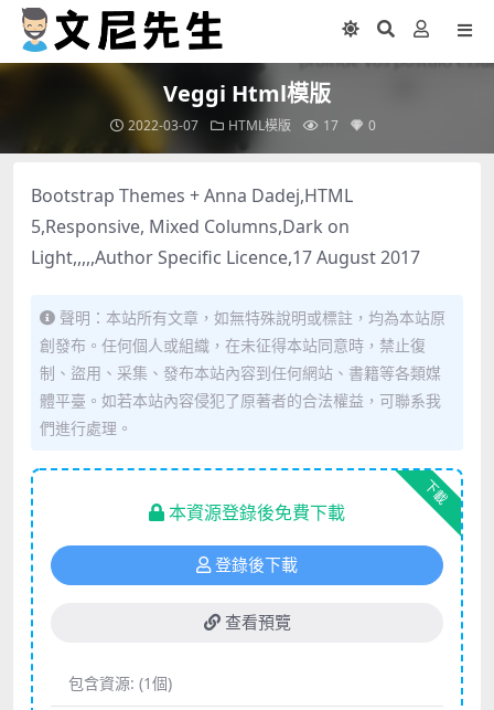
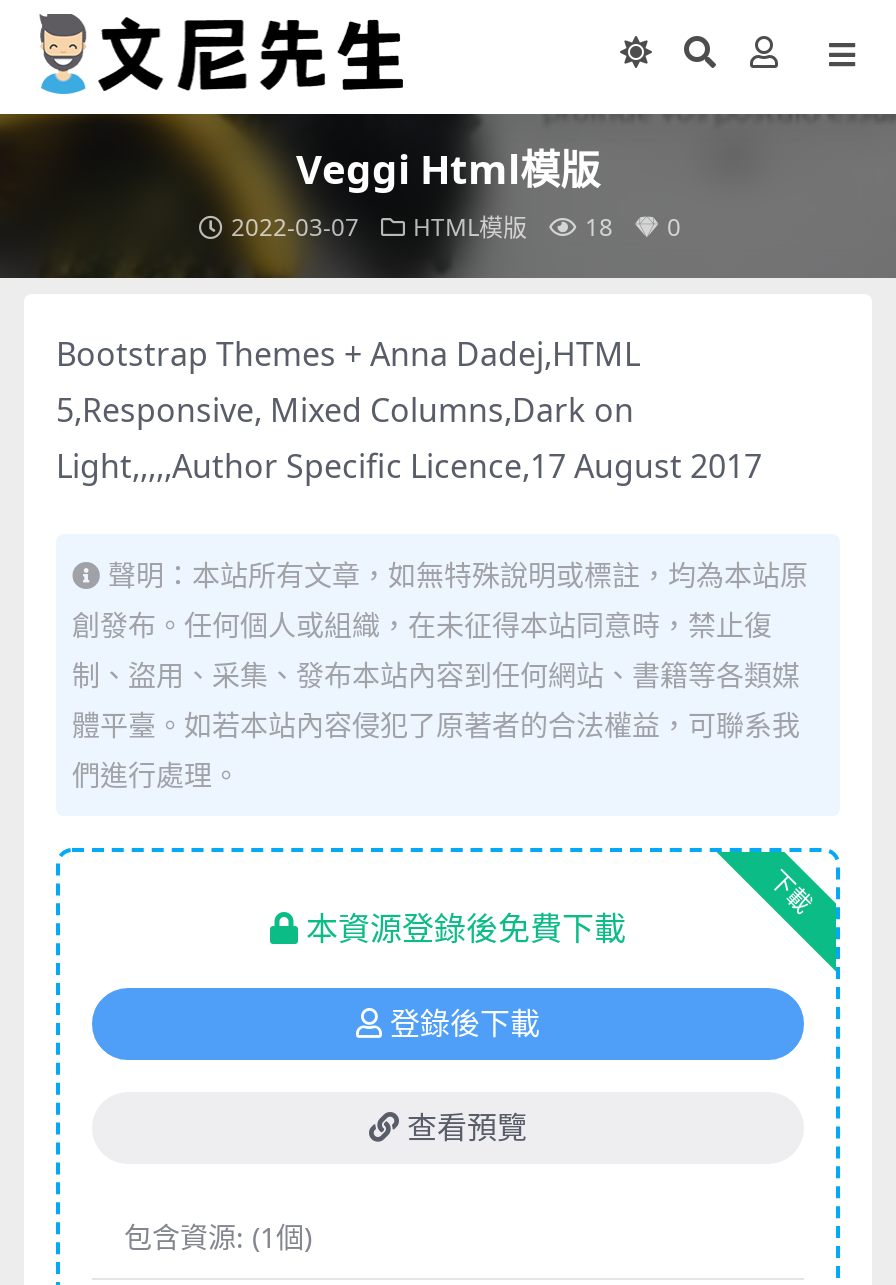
[323,116,338,135] 17 -> [585,210,613,244] 18

